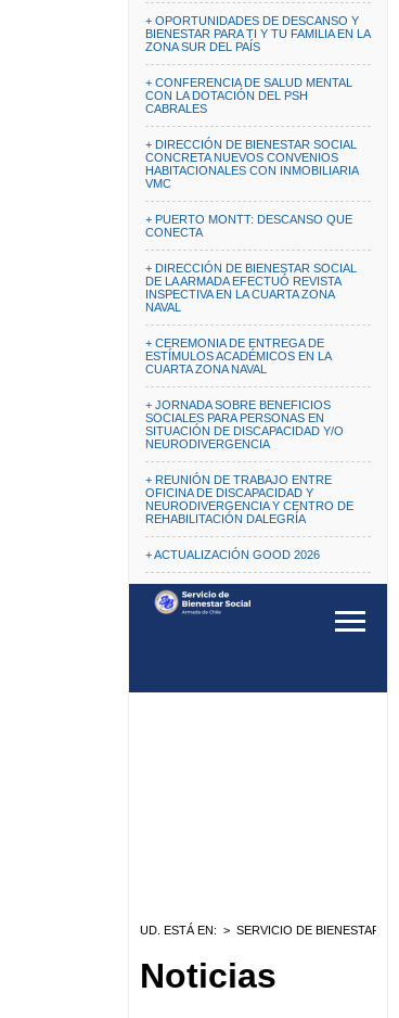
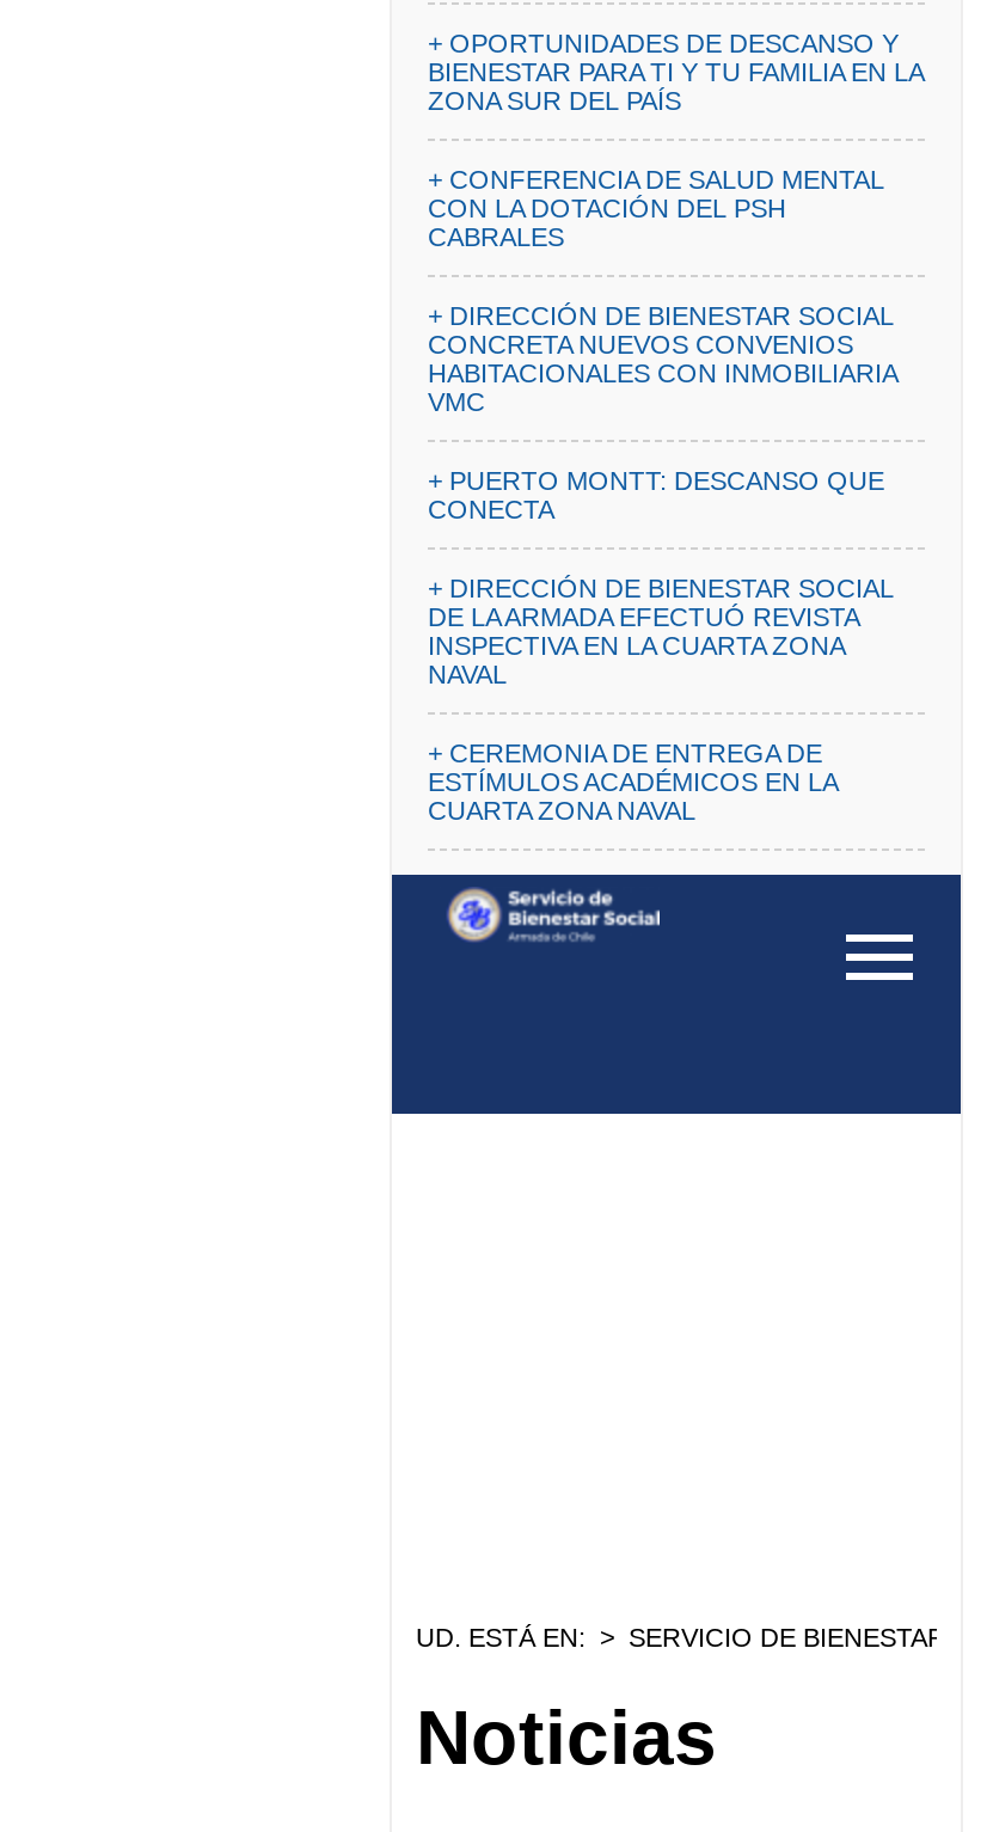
[145,398,353,561] + JORNADA SOBRE BENEFICIOS | SOCIALES PARA PERSONAS EN | SITUACIÓN DE DISCAPACIDAD Y/O | NEURODIVERGENCIA | + REUNIÓN DE TRABAJO ENTRE | OFICINA DE DISCAPACIDAD Y | NEURODIVERGENCIA Y CENTRO DE | REHABILITACIÓN DALEGRÍA | + ACTUALIZACIÓN GOOD 2026 -> none

